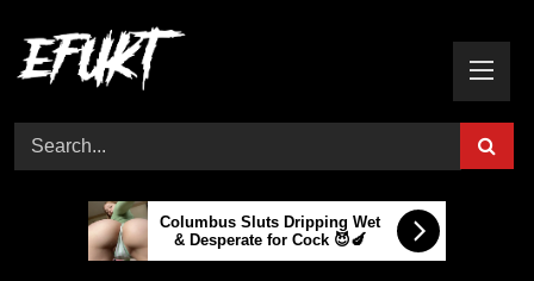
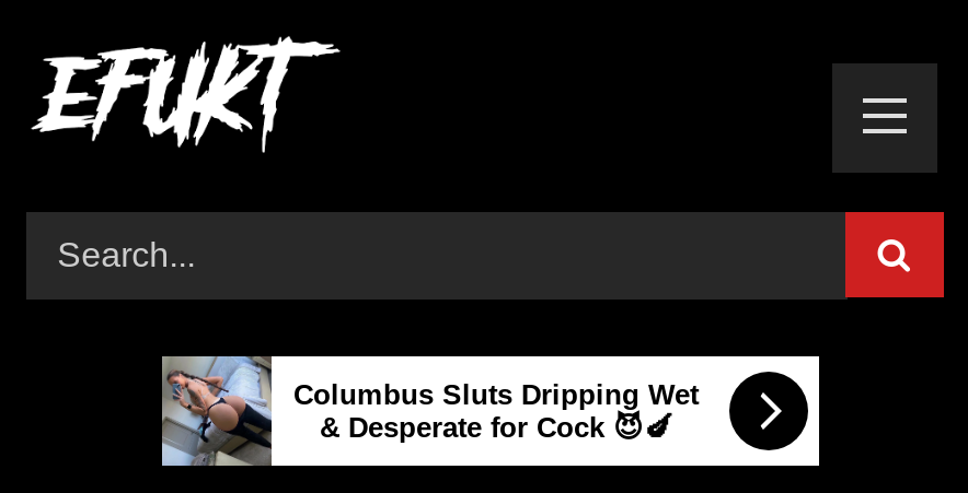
[88,200,148,262] [image] -> [162,354,274,468] [image]

